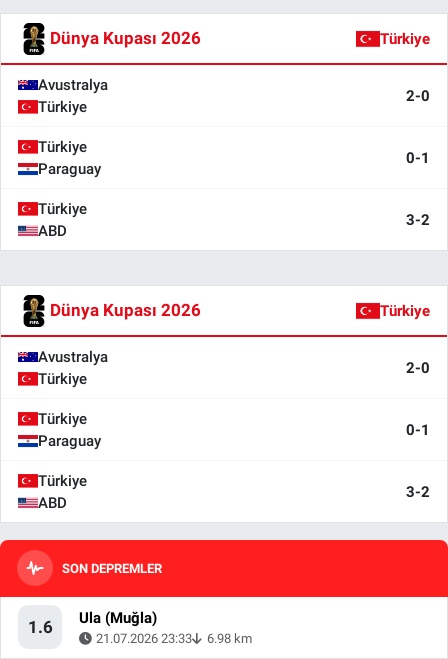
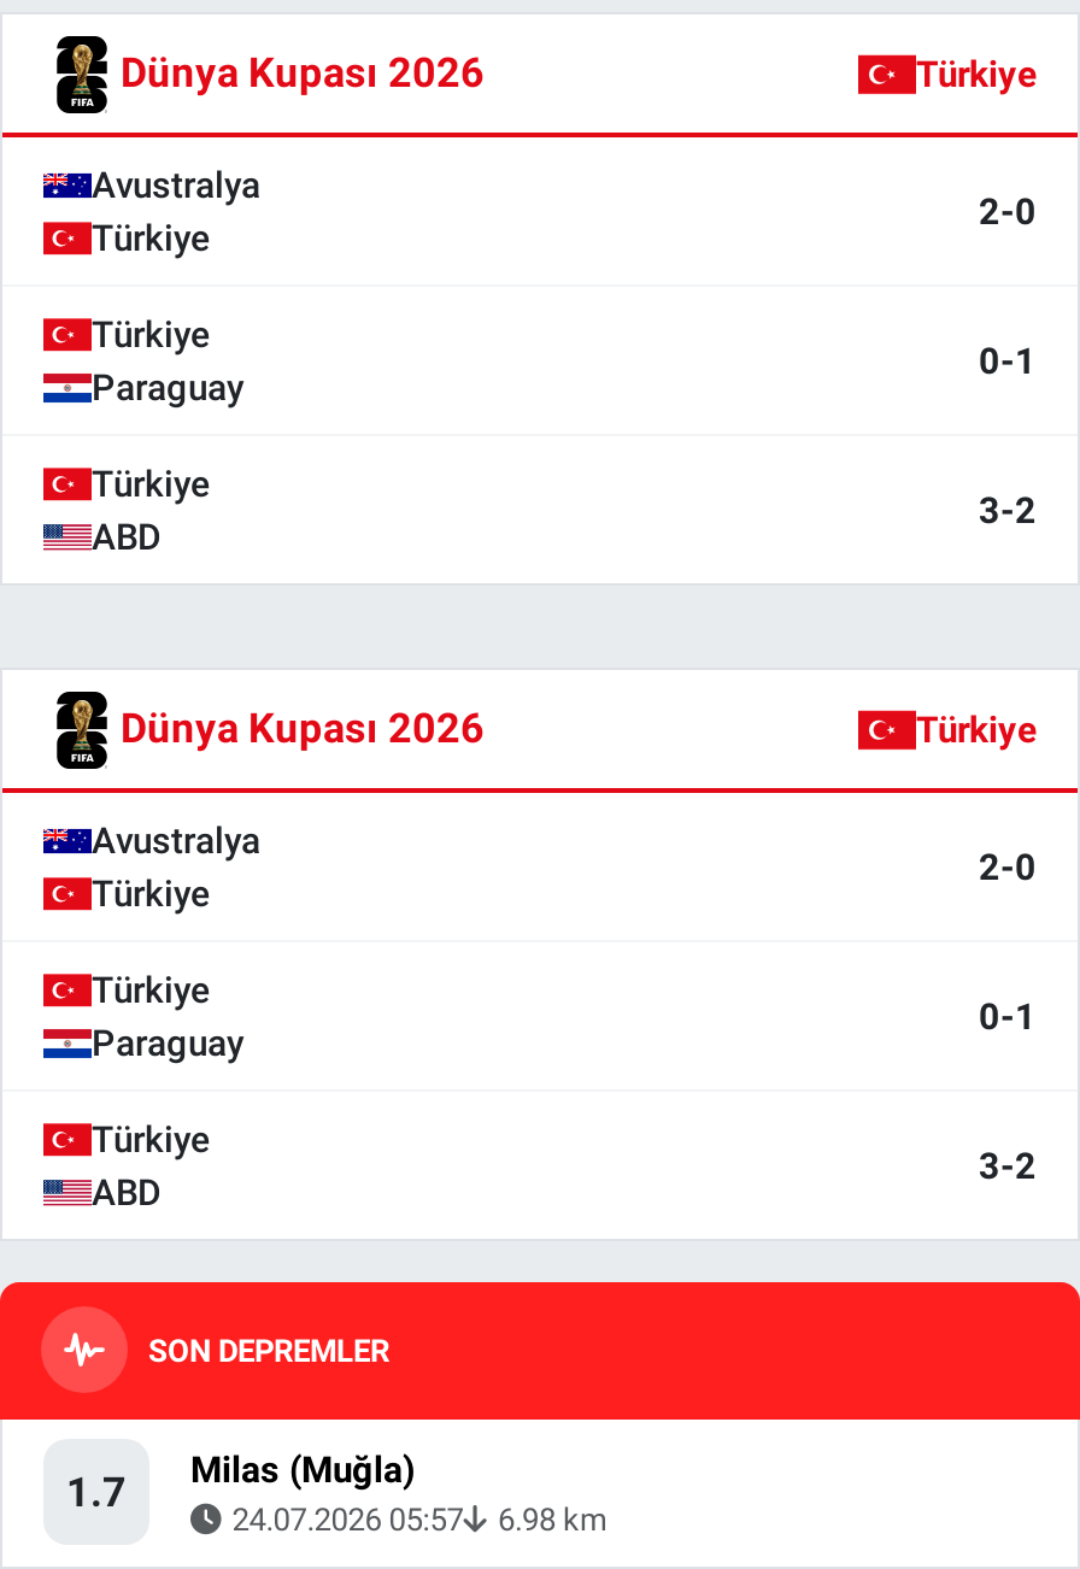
[79,609,157,627] Ula (Muğla) -> [190,1448,415,1491] Milas (Muğla)
[27,617,52,637] 1.6 -> [66,1468,127,1516] 1.7
[96,631,251,646] 21.07.2026 23:33 6.98 km -> [232,1501,606,1537] 24.07.2026 05:57 6.98 km

